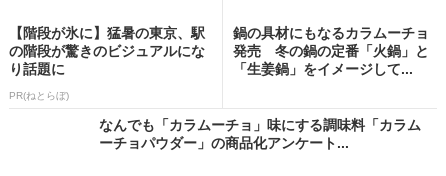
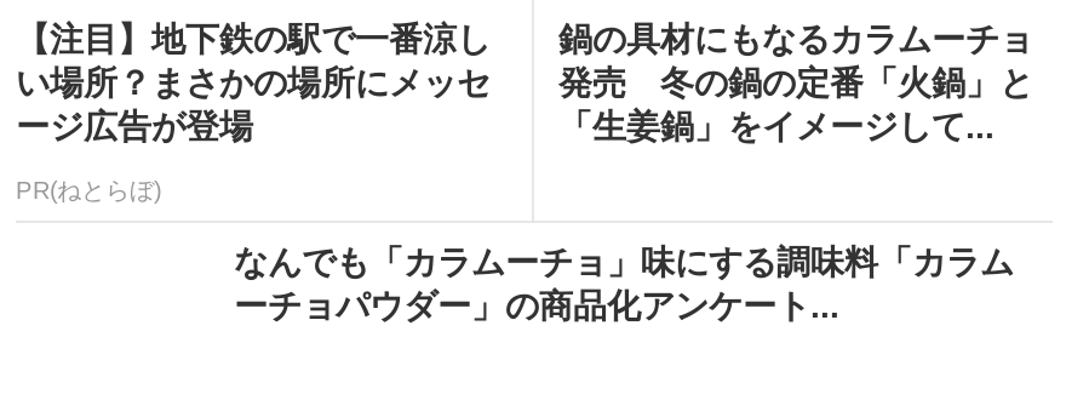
[9,25,205,77] 【階段が氷に】猛暑の東京、駅 | の階段が驚きのビジュアルにな | り話題に -> [16,19,491,145] 【注目】地下鉄の駅で一番涼し | い場所？まさかの場所にメッセ | ージ広告が登場

